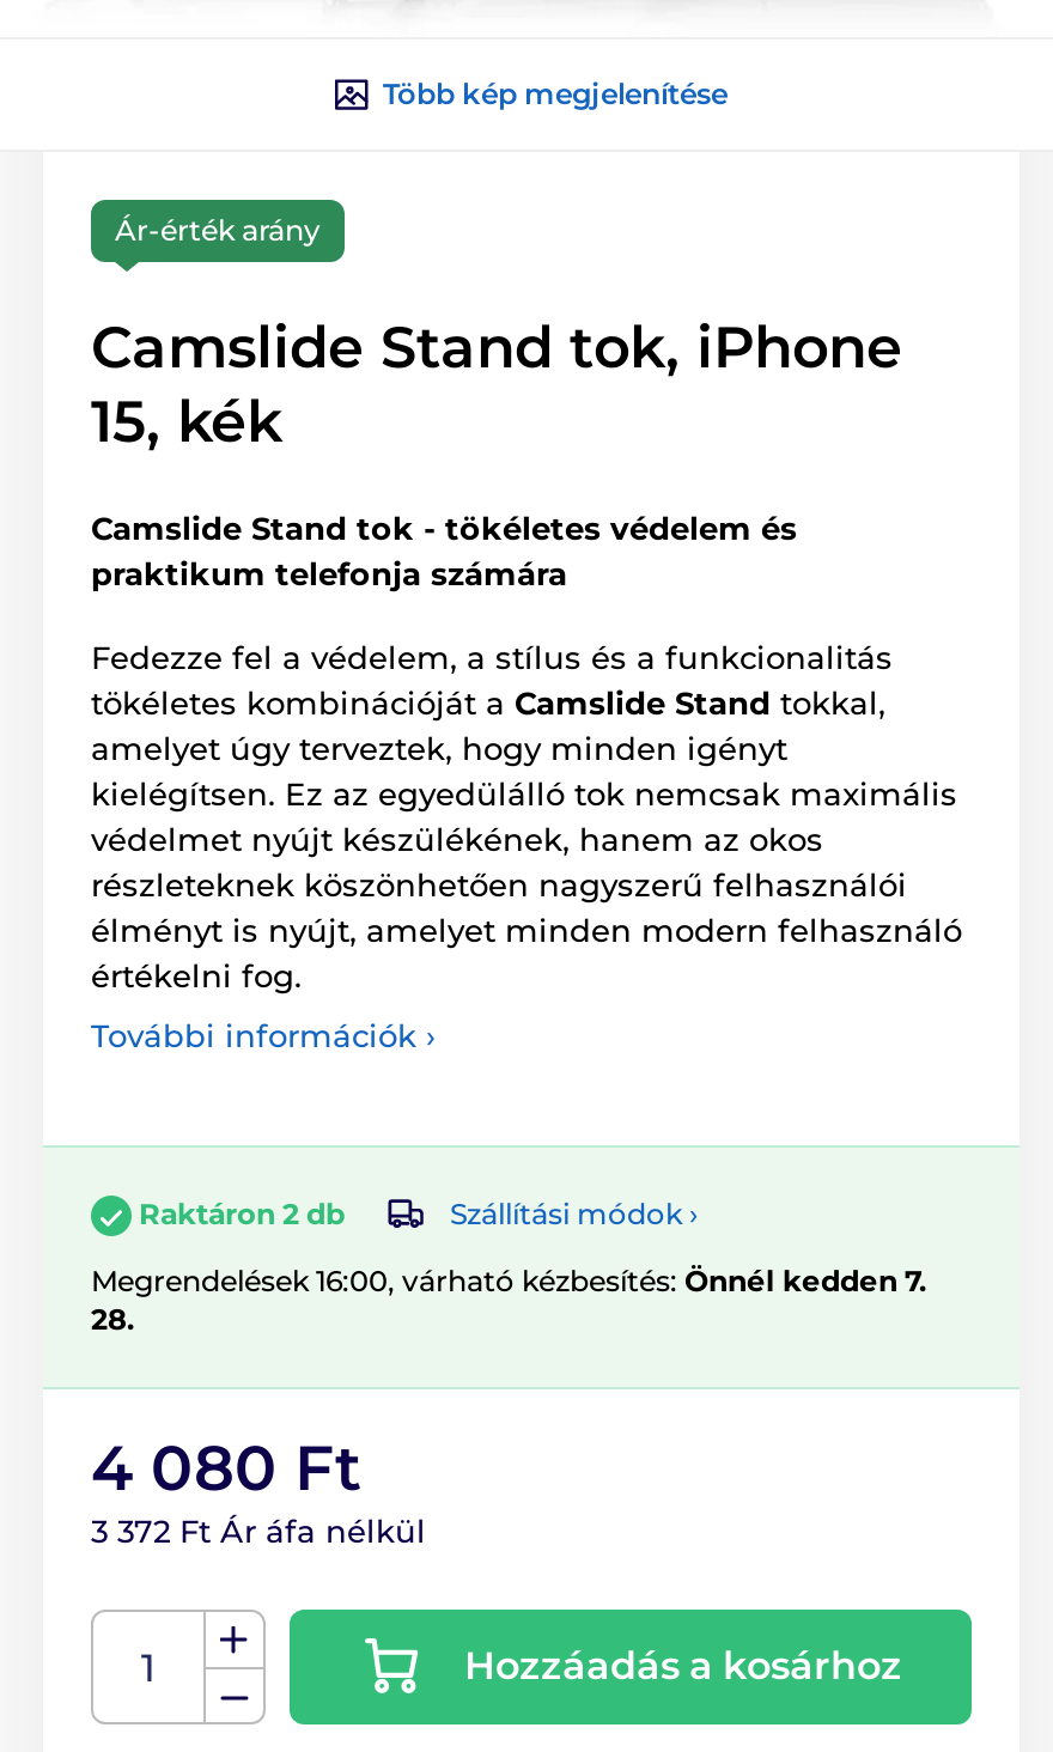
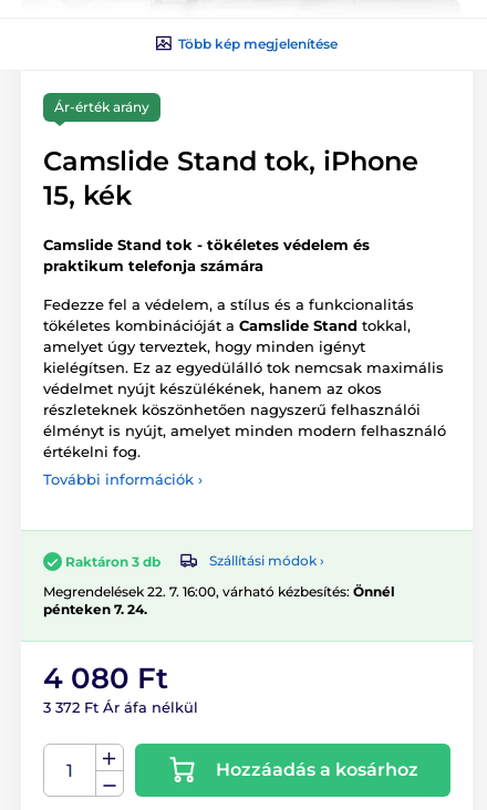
[139,1196,345,1231] Raktáron 2 db -> [65,553,160,569] Raktáron 3 db
[91,1261,926,1335] Megrendelések 16:00, várható kézbesítés: Önnél kedden 7. | 28. -> [43,583,395,617] Megrendelések 22. 7. 16:00, várható kézbesítés: Önnél | pénteken 7. 24.

